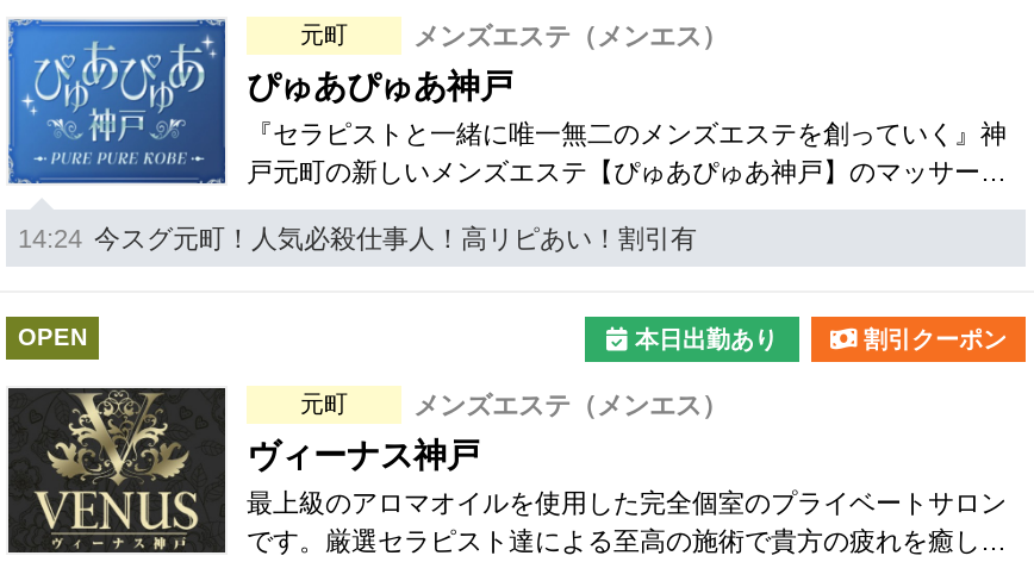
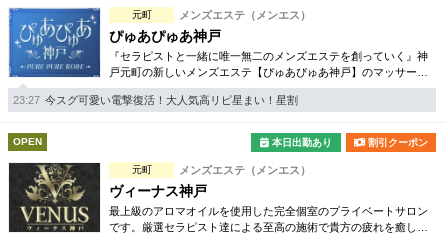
[18,224,697,252] 14:24 今スグ元町！人気必殺仕事人！高リピあい！割引有 -> [13,94,298,106] 23:27 今スグ可愛い電撃復活！大人気高リピ星まい！星割

